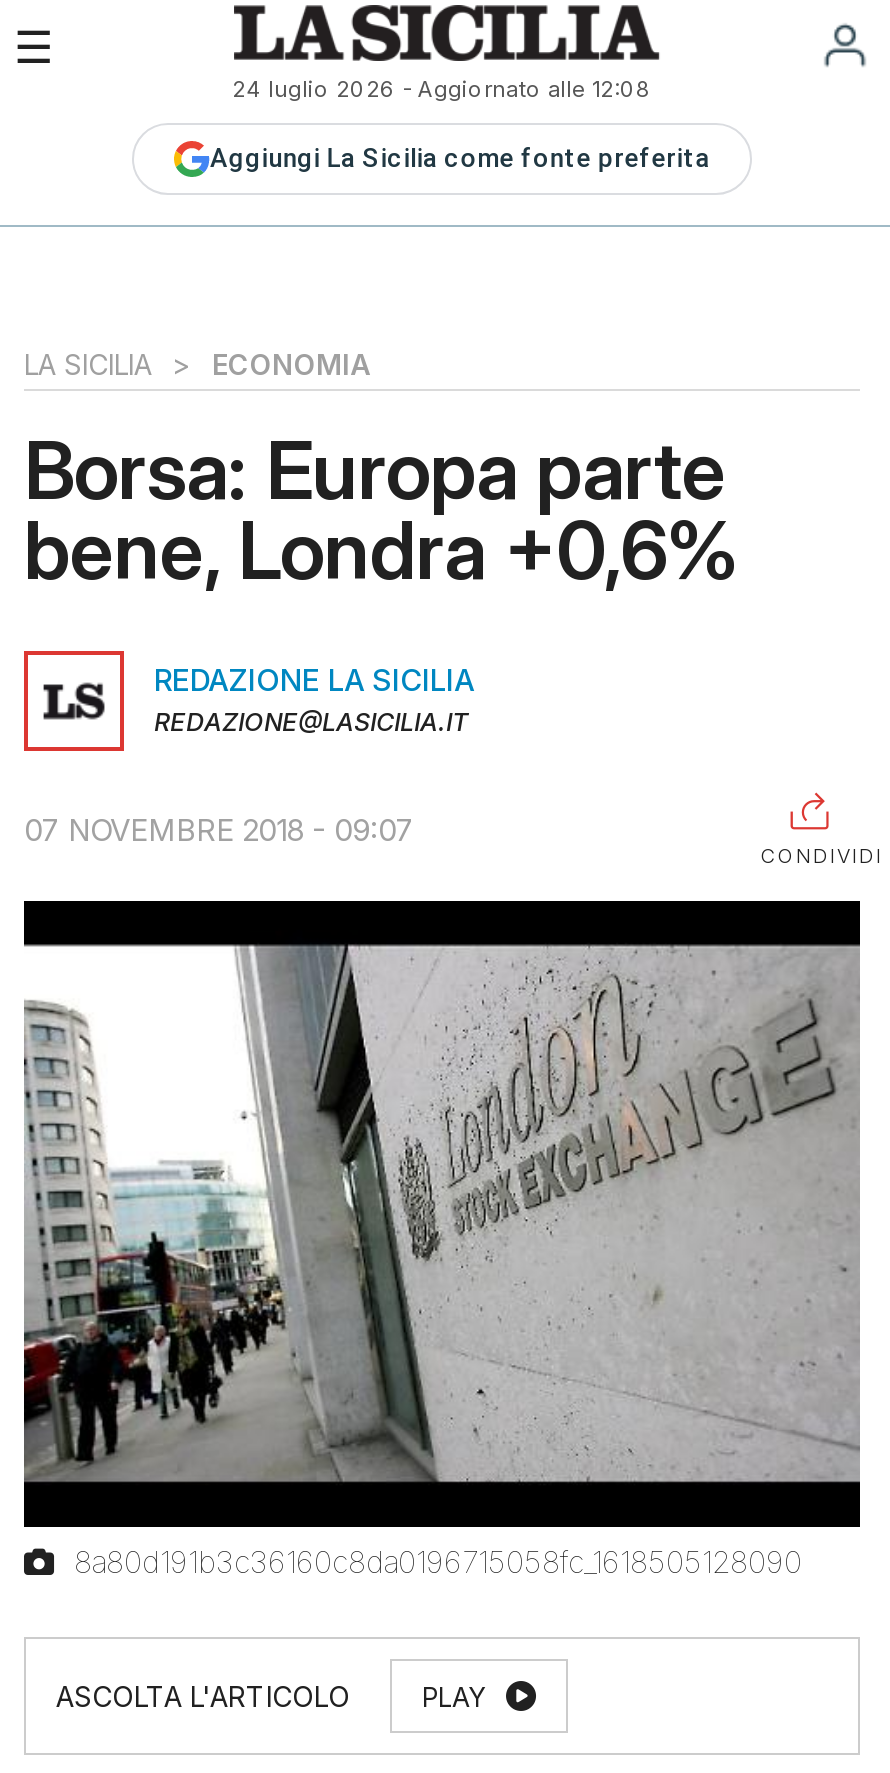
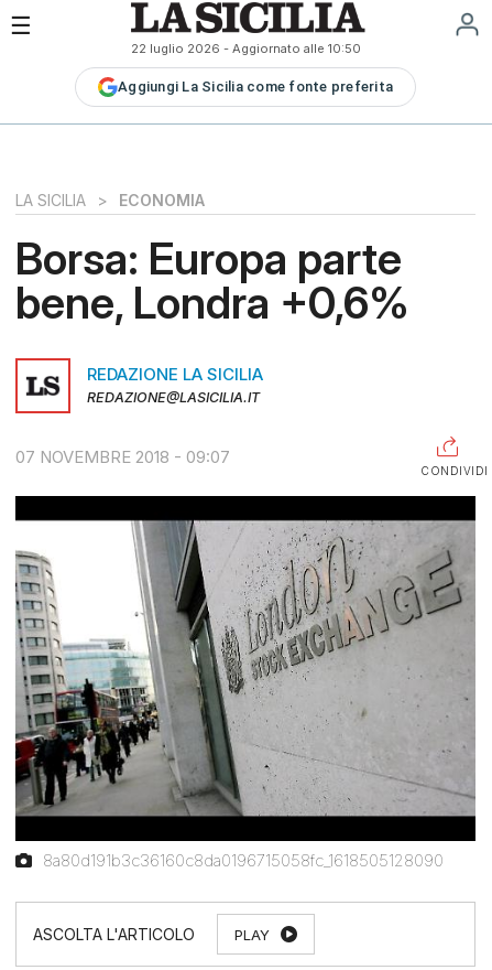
[232,74,652,102] 24 luglio 2026 - Aggiornato alle 12:08 -> [130,40,360,56] 22 luglio 2026 - Aggiornato alle 10:50

